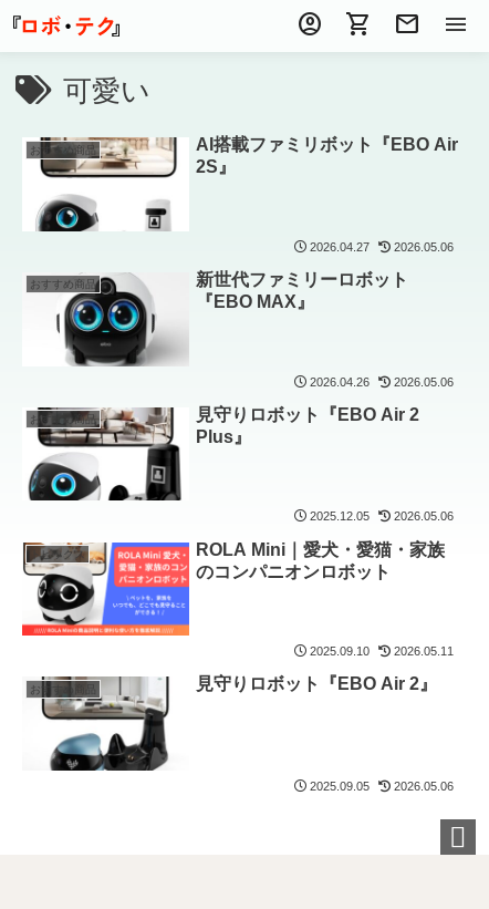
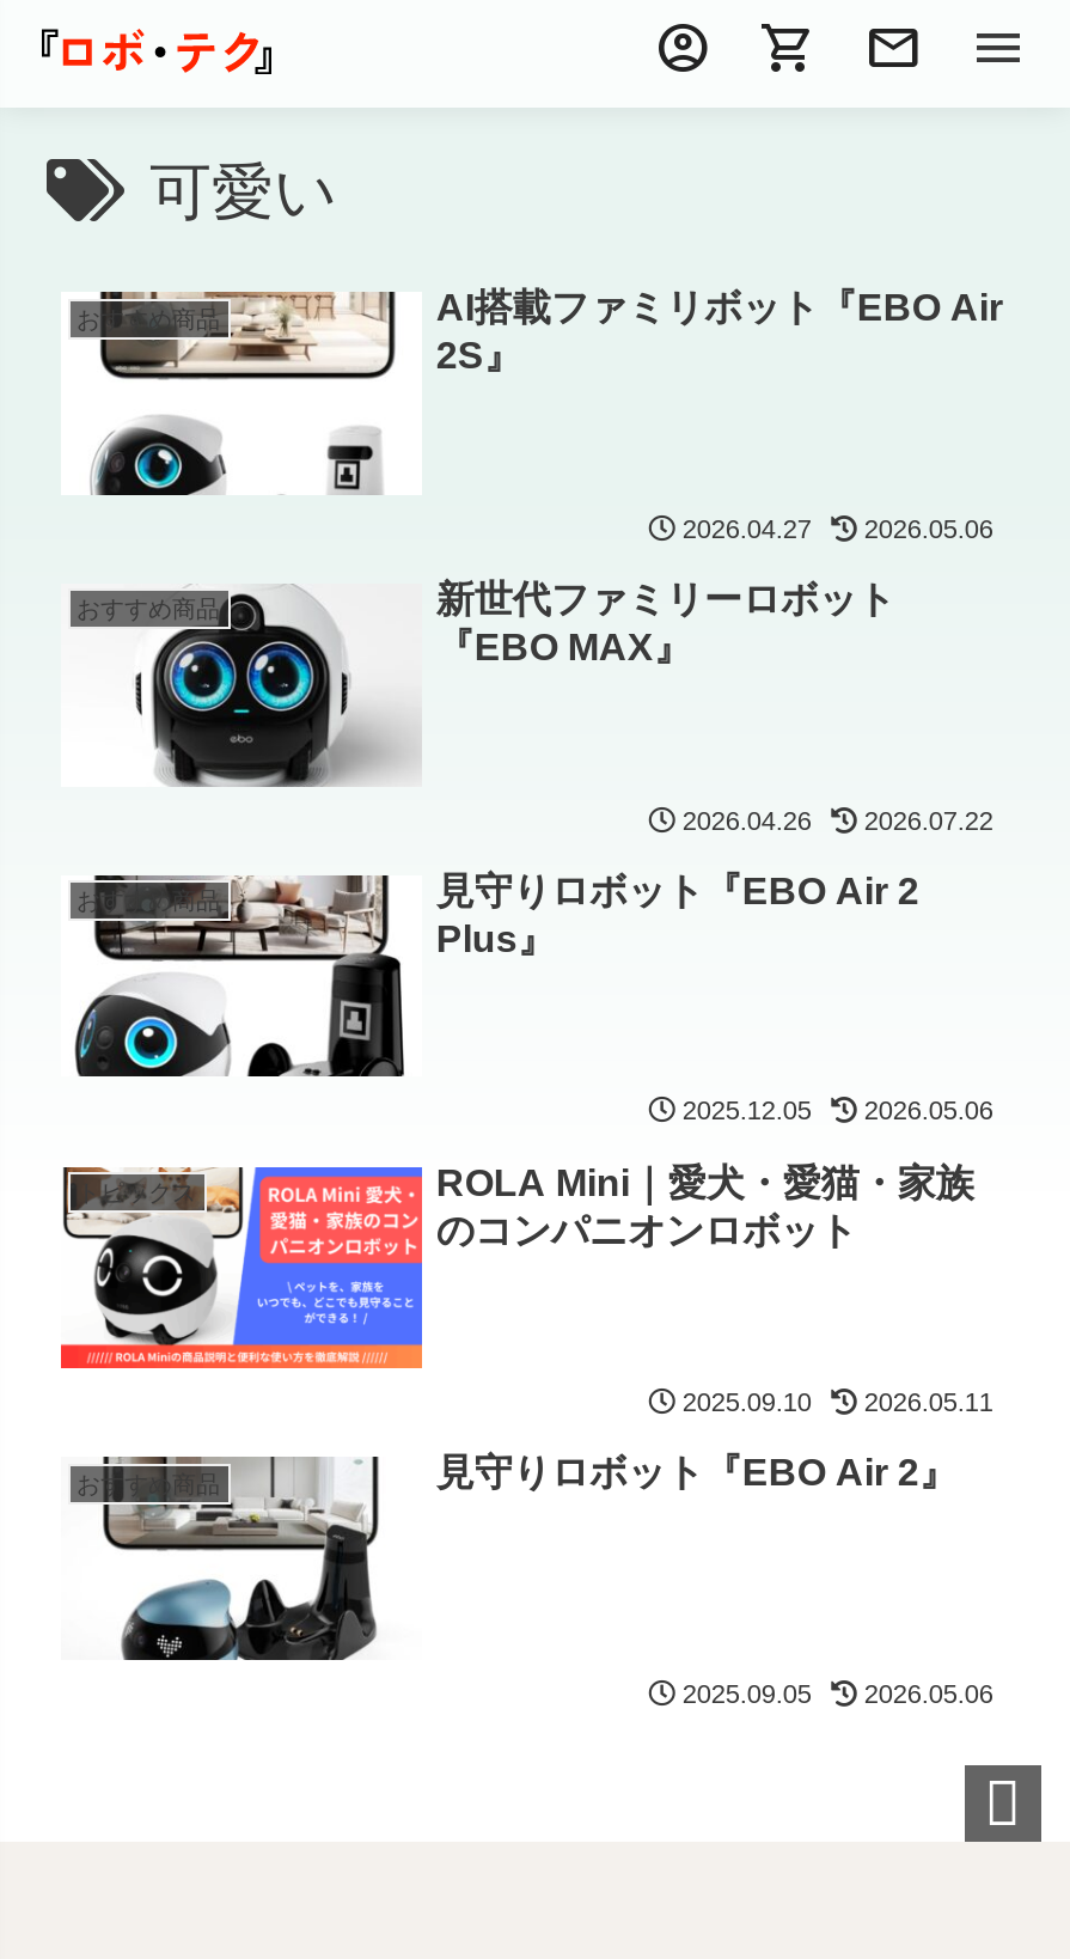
[310,375,453,388] 2026.04.26 2026.05.06 -> [682,805,993,834] 2026.04.26 2026.07.22

